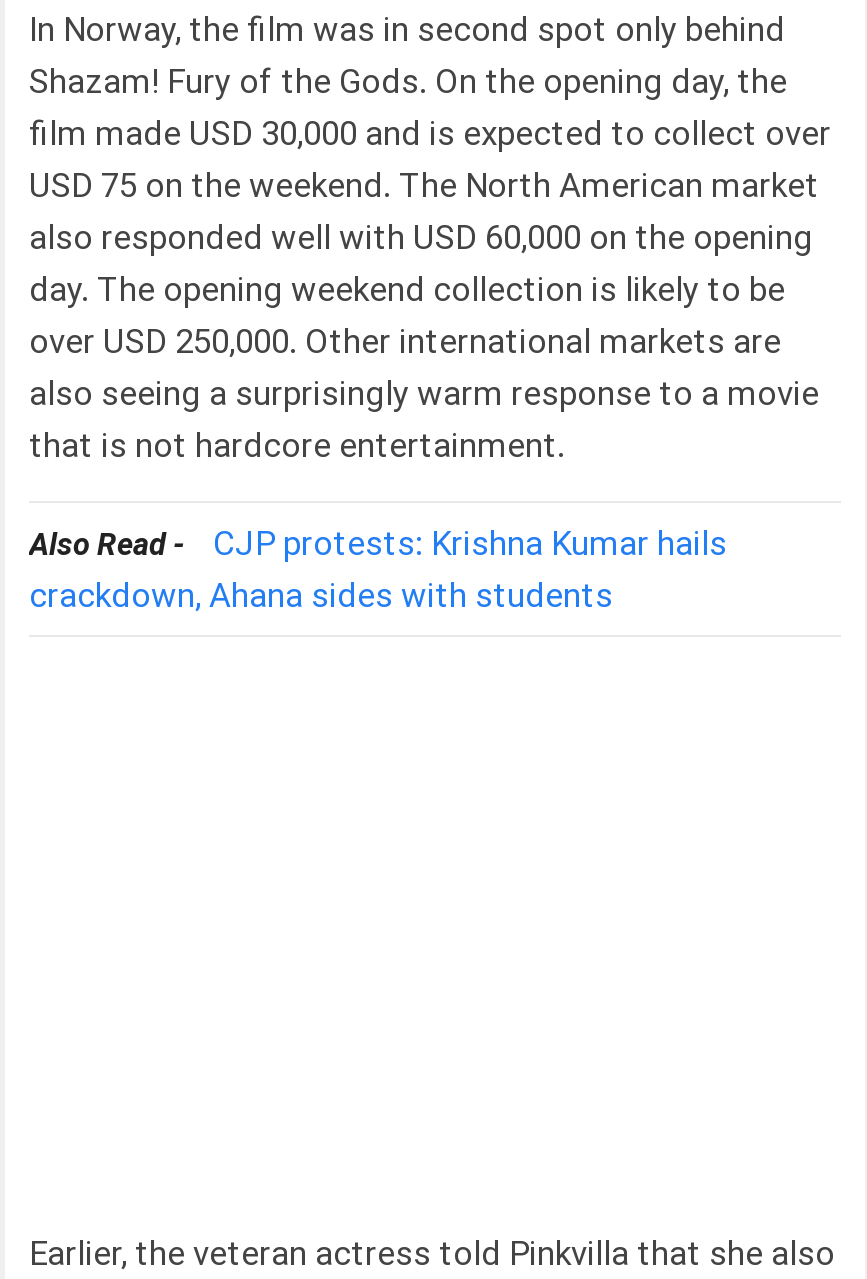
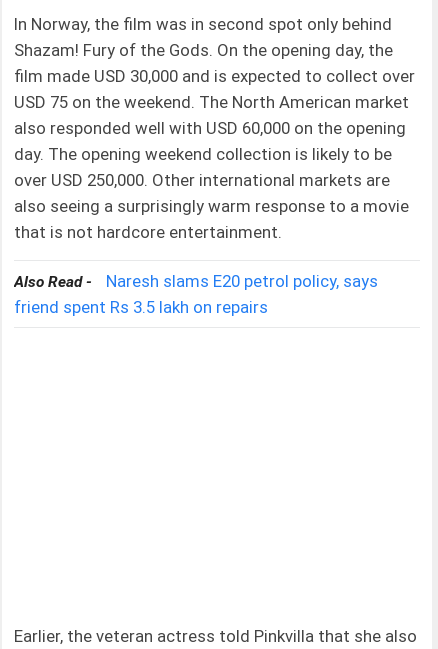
[29,523,727,615] Also Read - CJP protests: Krishna Kumar hails | crackdown, Ahana sides with students -> [14,271,378,317] Also Read - Naresh slams E20 petrol policy, says | friend spent Rs 3.5 lakh on repairs

